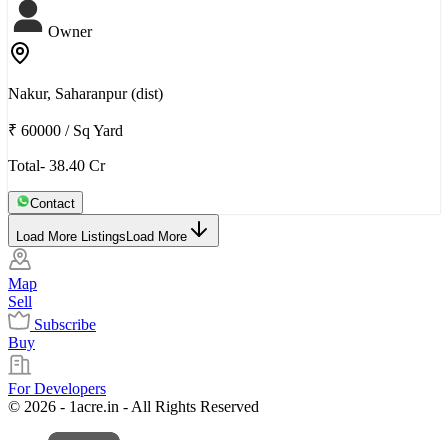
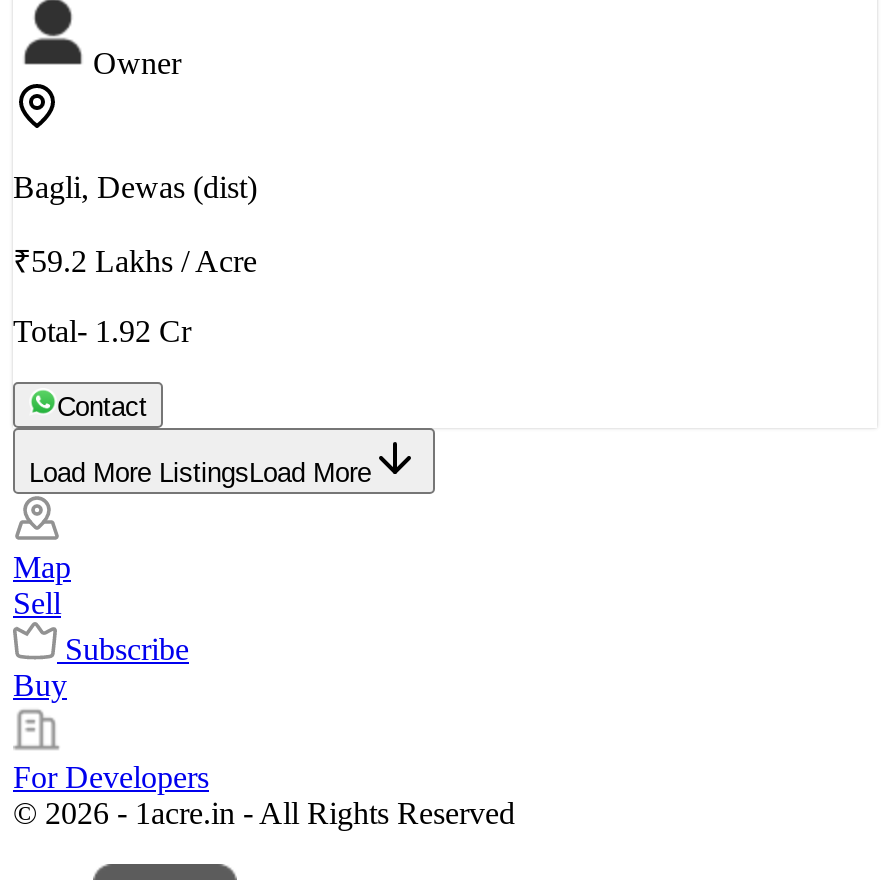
[8,85,163,102] Nakur, Saharanpur (dist) -> [13,171,257,205] Bagli, Dewas (dist)
[8,122,123,139] ₹ 60000 / Sq Yard -> [13,245,257,279] ₹59.2 Lakhs / Acre
[8,157,105,174] Total- 38.40 Cr -> [13,315,191,349] Total- 1.92 Cr

